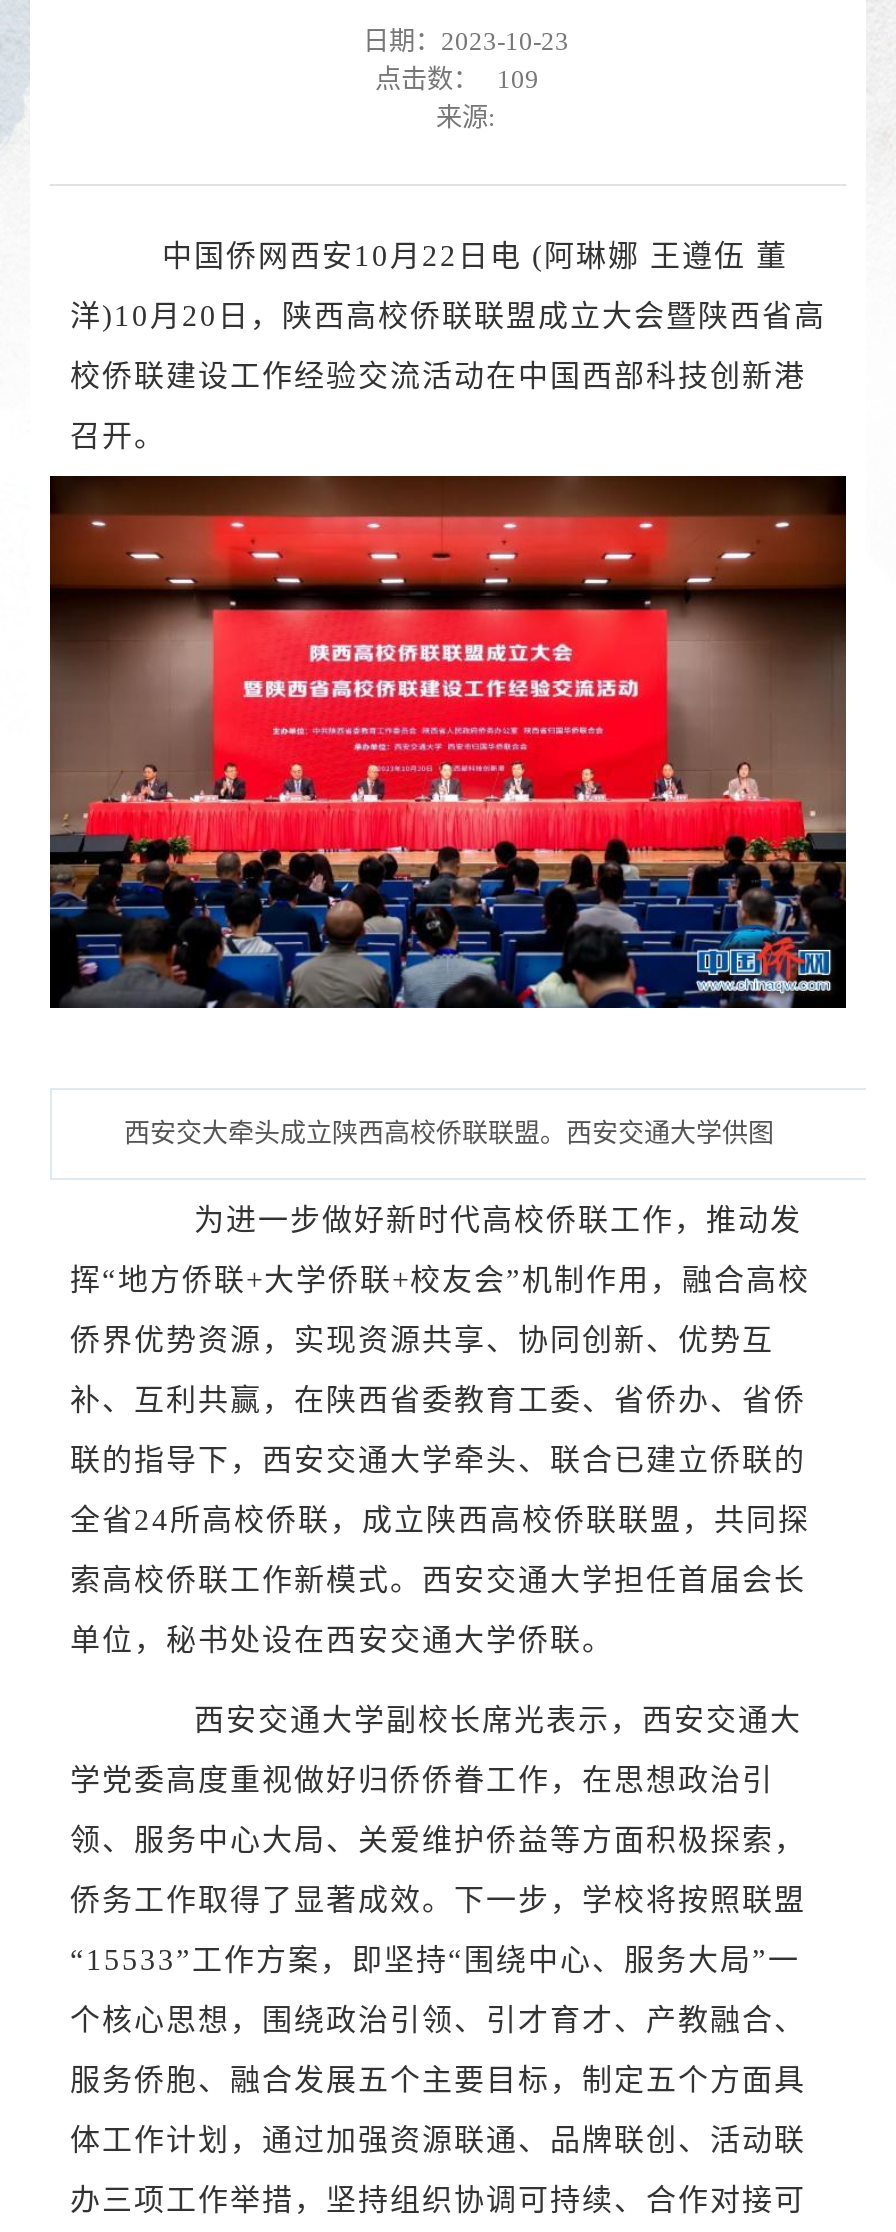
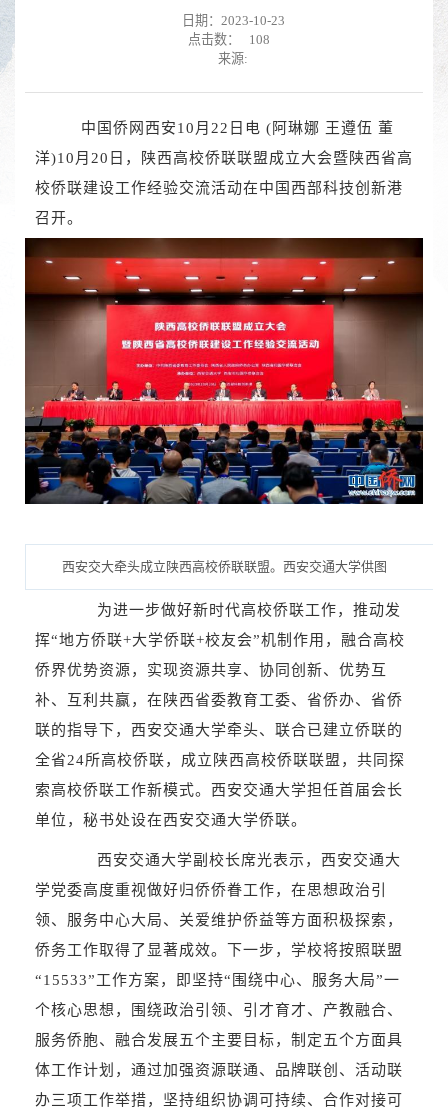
[375,64,539,94] 点击数： 109 -> [187,32,269,47] 点击数： 108

